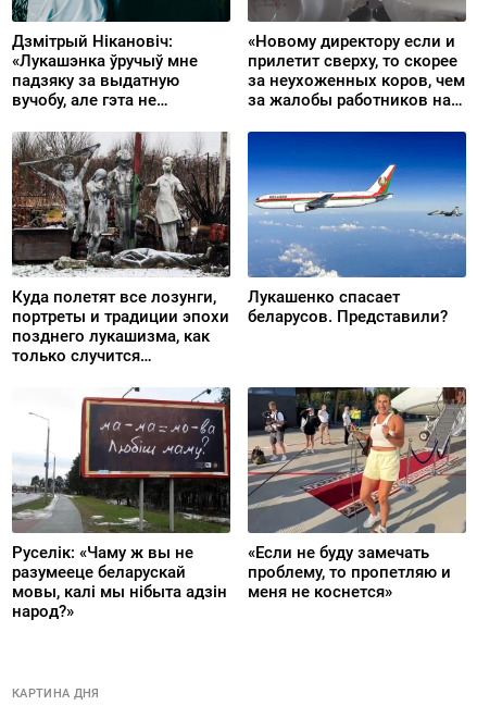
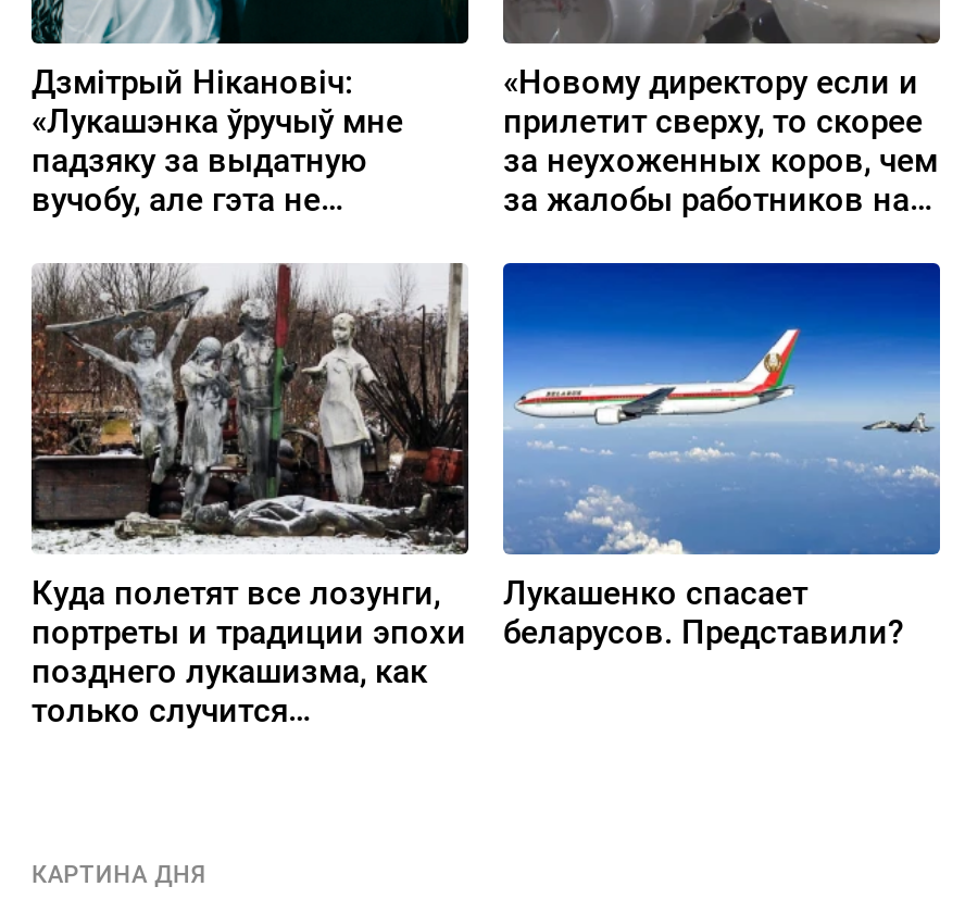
[11,388,231,621] [image] | Руселік: «Чаму ж вы не | разумееце беларускай | мовы, калі мы нібыта адзін | народ?» -> none
[247,386,467,601] [image] | «Если не буду замечать | проблему, то пропетляю и | меня не коснется» -> none

